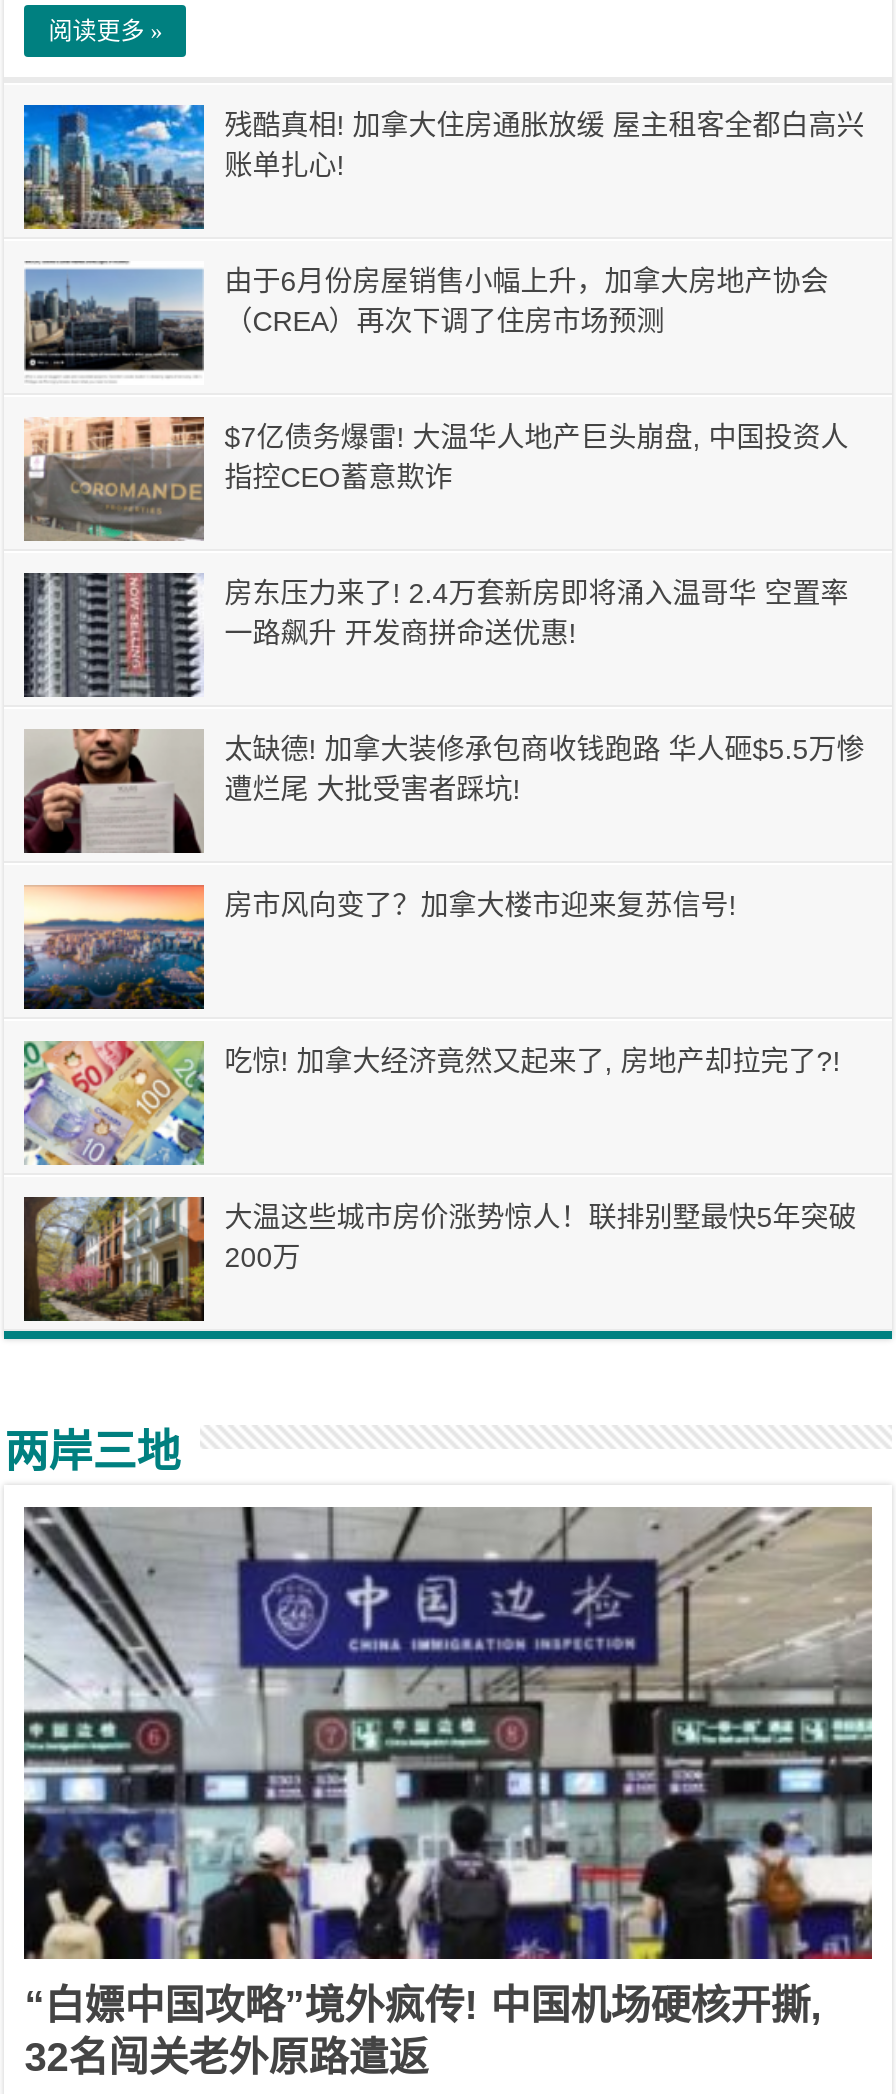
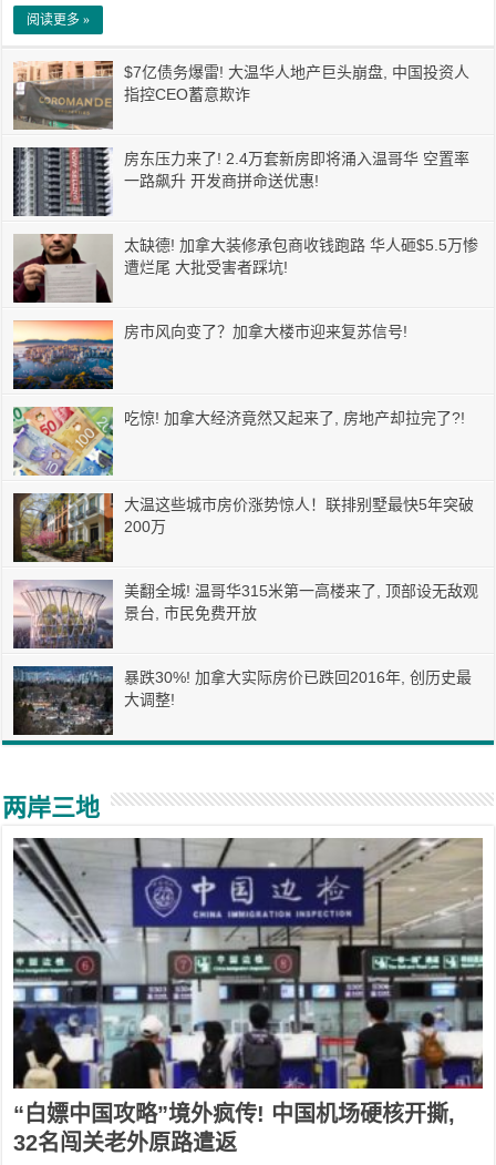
[22,103,864,229] [image] | 残酷真相! 加拿大住房通胀放缓 屋主租客全都白高兴 | 账单扎心! -> none
[24,263,828,379] [image] | 由于6月份房屋销售小幅上升，加拿大房地产协会 | （CREA）再次下调了住房市场预测 -> none
moved [22,415,864,1273] -> [12,60,479,536]: [image] | $7亿债务爆雷! 大温华人地产巨头崩盘, 中国投资人 | 指控CEO蓄意欺诈 | ... | 大温这些城市房价涨势惊人！联排别墅最快5年突破 | 200万
none -> [12,580,479,650] [image] | 美翻全城! 温哥华315米第一高楼来了, 顶部设无敌观 | 景台, 市民免费开放
none -> [13,666,472,735] [image] | 暴跌30%! 加拿大实际房价已跌回2016年, 创历史最 | 大调整!

